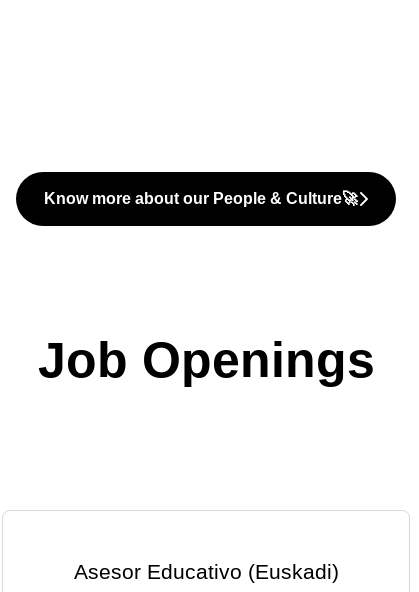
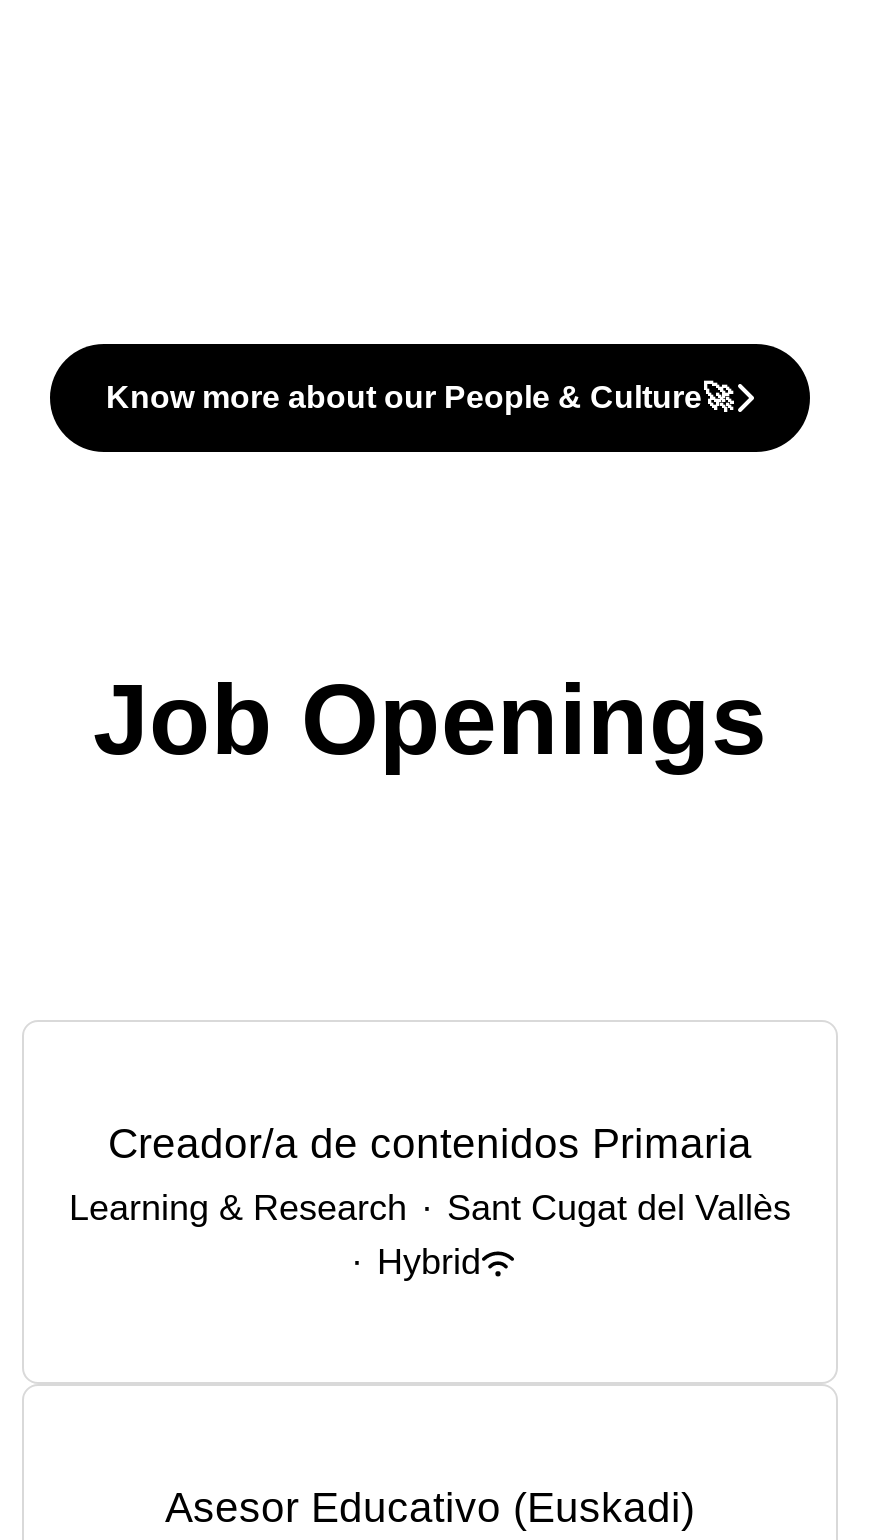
none -> [69,1121,791,1283] Creador/a de contenidos Primaria | Learning & Research · Sant Cugat del Vallès | · Hybrid

